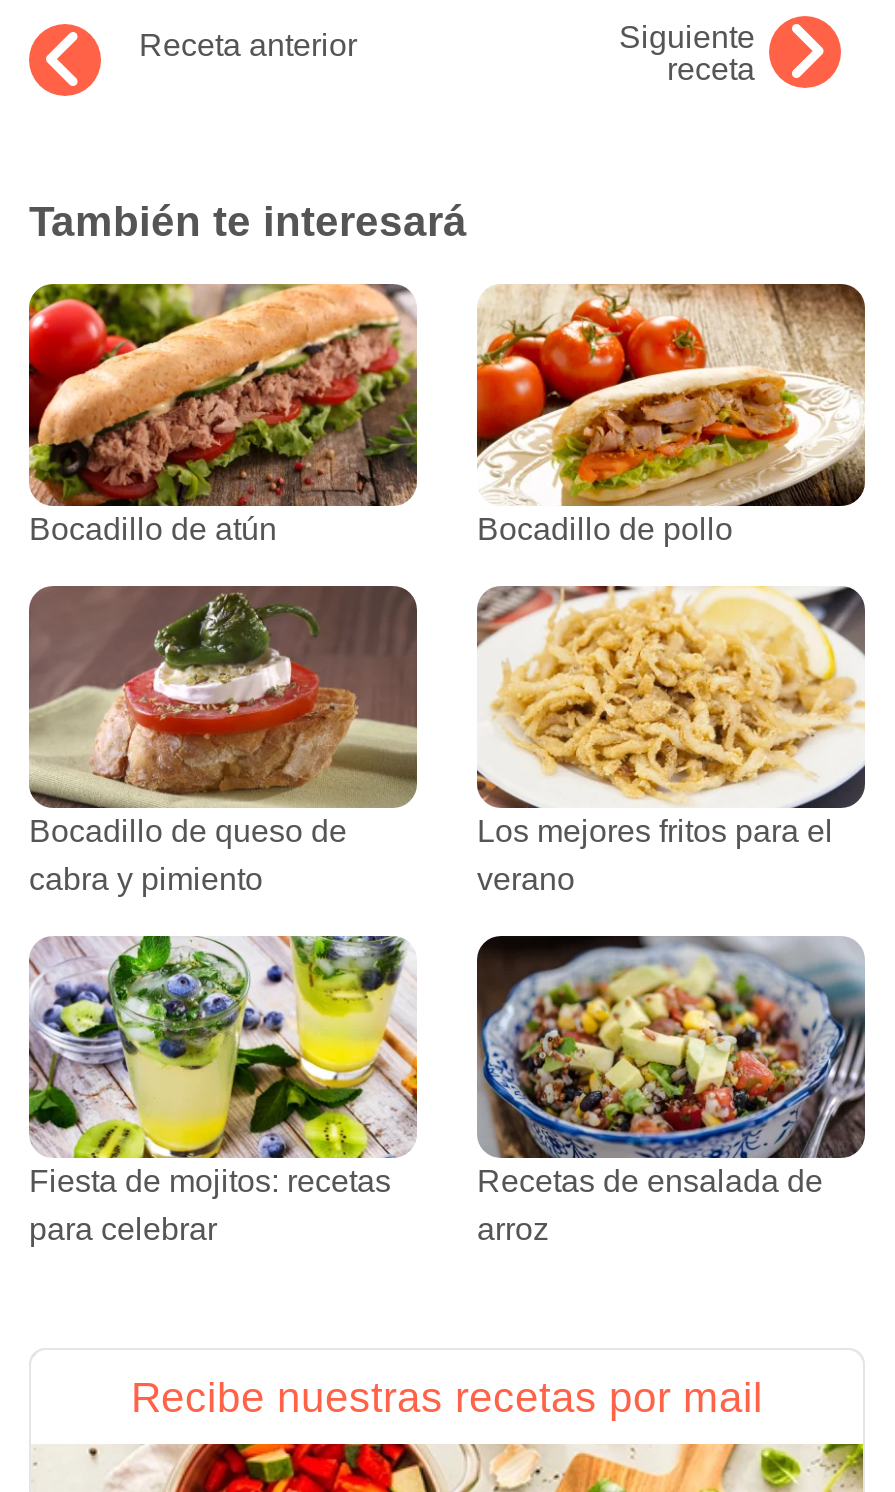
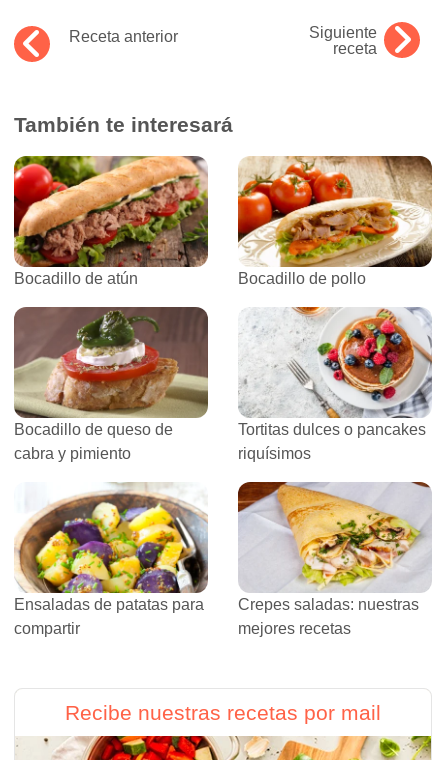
[475,584,867,897] [image] | Los mejores fritos para el | verano -> [238,306,433,462] [image] | Tortitas dulces o pancakes | riquísimos
[27,934,419,1247] [image] | Fiesta de mojitos: recetas | para celebrar -> [14,482,208,637] [image] | Ensaladas de patatas para | compartir
[475,934,867,1247] [image] | Recetas de ensalada de | arroz -> [237,481,432,637] [image] | Crepes saladas: nuestras | mejores recetas

